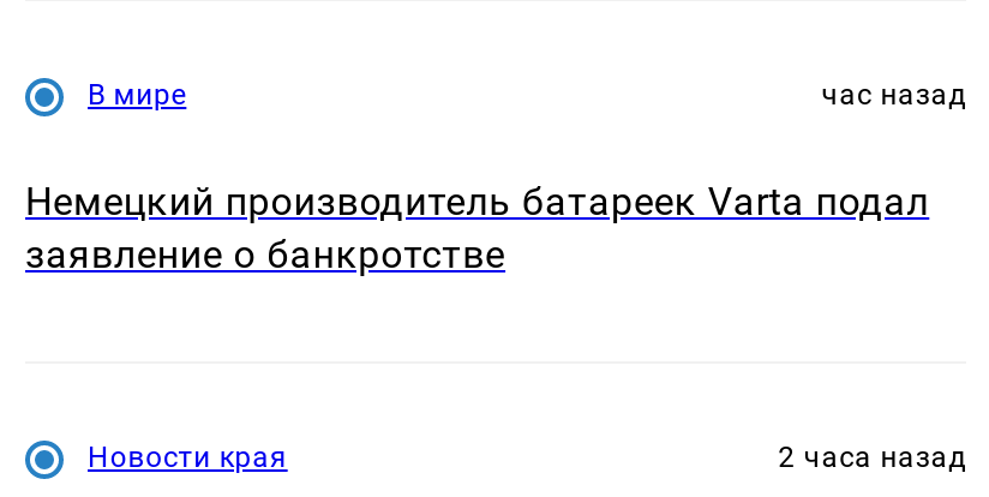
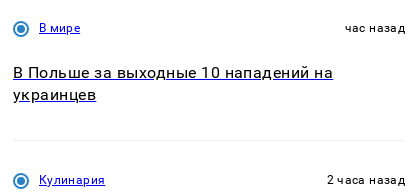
[25,178,929,277] Немецкий производитель батареек Varta подал | заявление о банкротстве -> [13,63,333,104] В Польше за выходные 10 нападений на | украинцев
[88,441,288,474] Новости края -> [39,173,105,187] Кулинария

